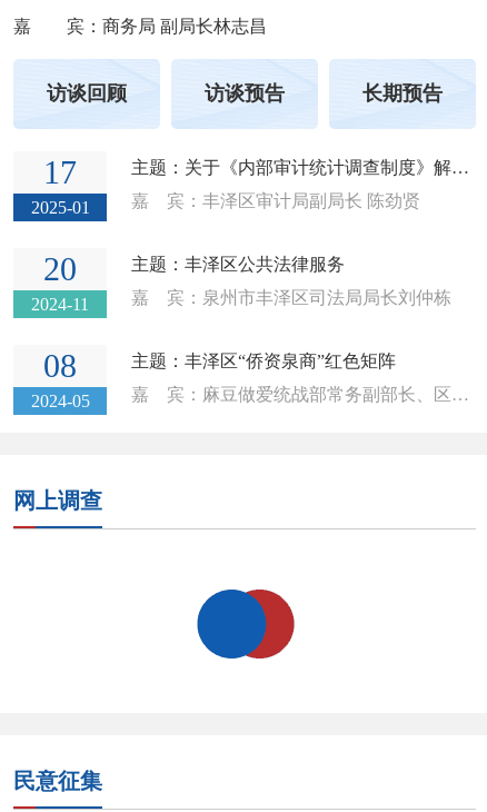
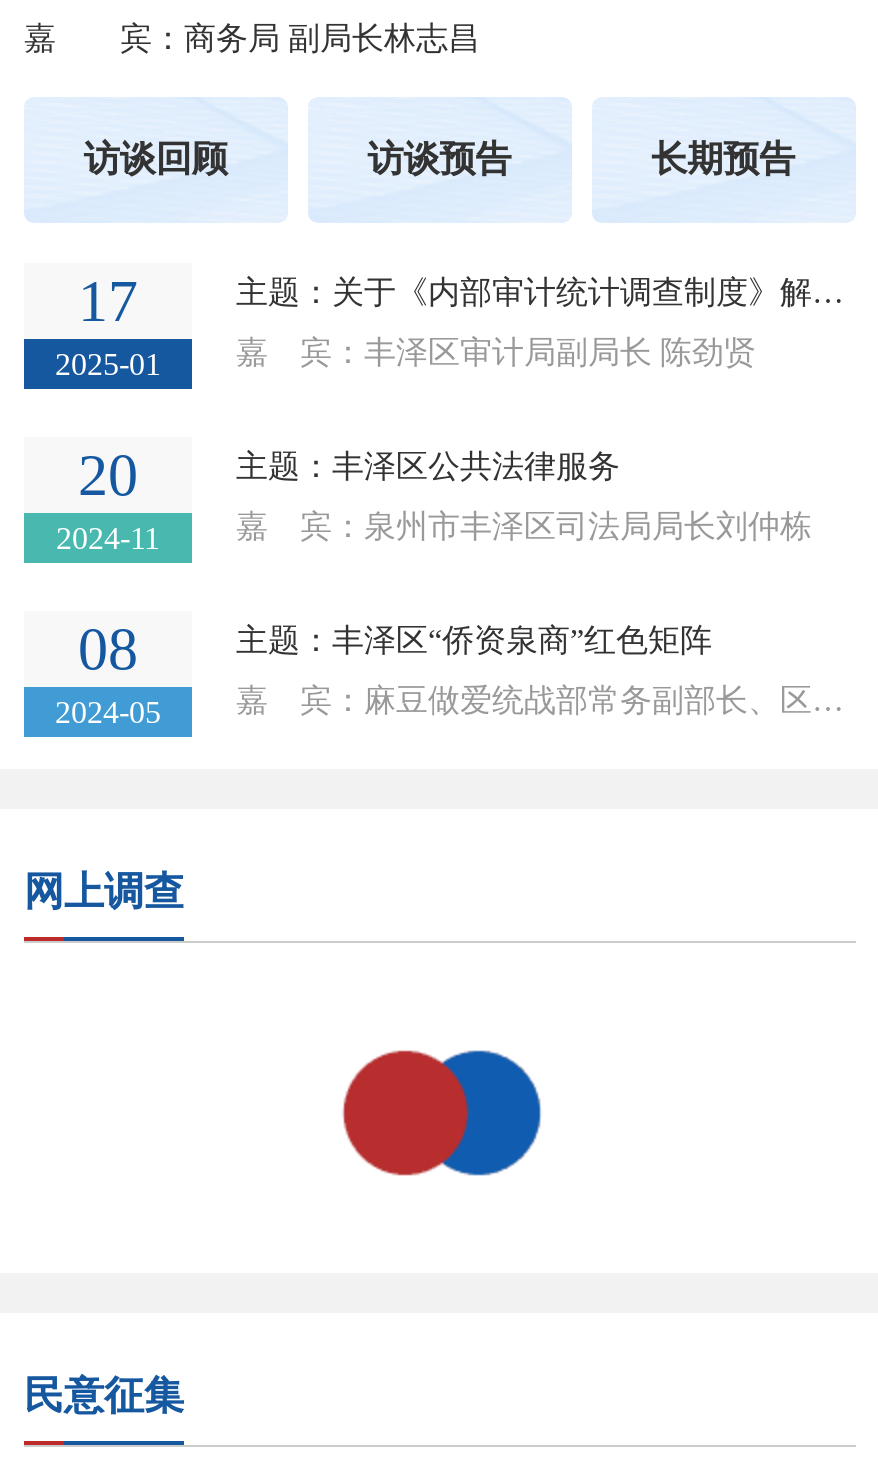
[191,588,300,660] [image] -> [342,1049,542,1177] [image]

